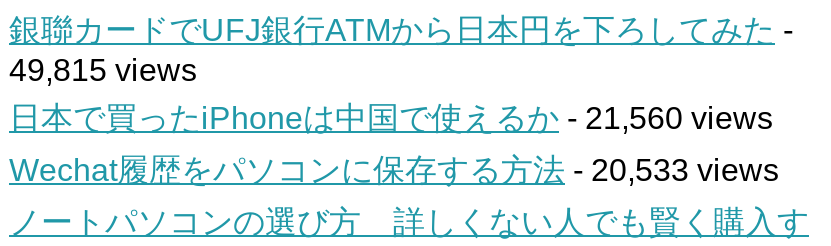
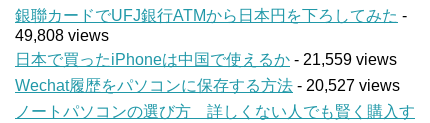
[9,54,197,88] 49,815 views -> [15,27,109,44] 49,808 views
[9,102,773,136] 日本で買ったiPhoneは中国で使えるか- 21,560 views -> [15,51,397,68] 日本で買ったiPhoneは中国で使えるか- 21,559 views
[9,154,779,188] Wechat履歴をパソコンに保存する方法- 20,533 views -> [15,77,400,94] Wechat履歴をパソコンに保存する方法- 20,527 views

